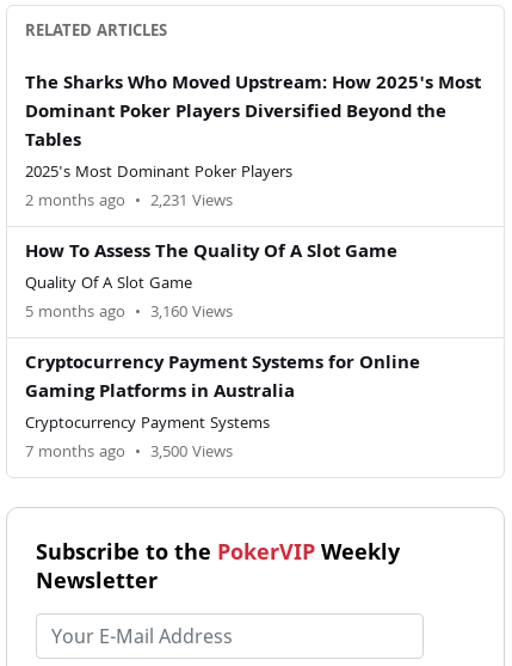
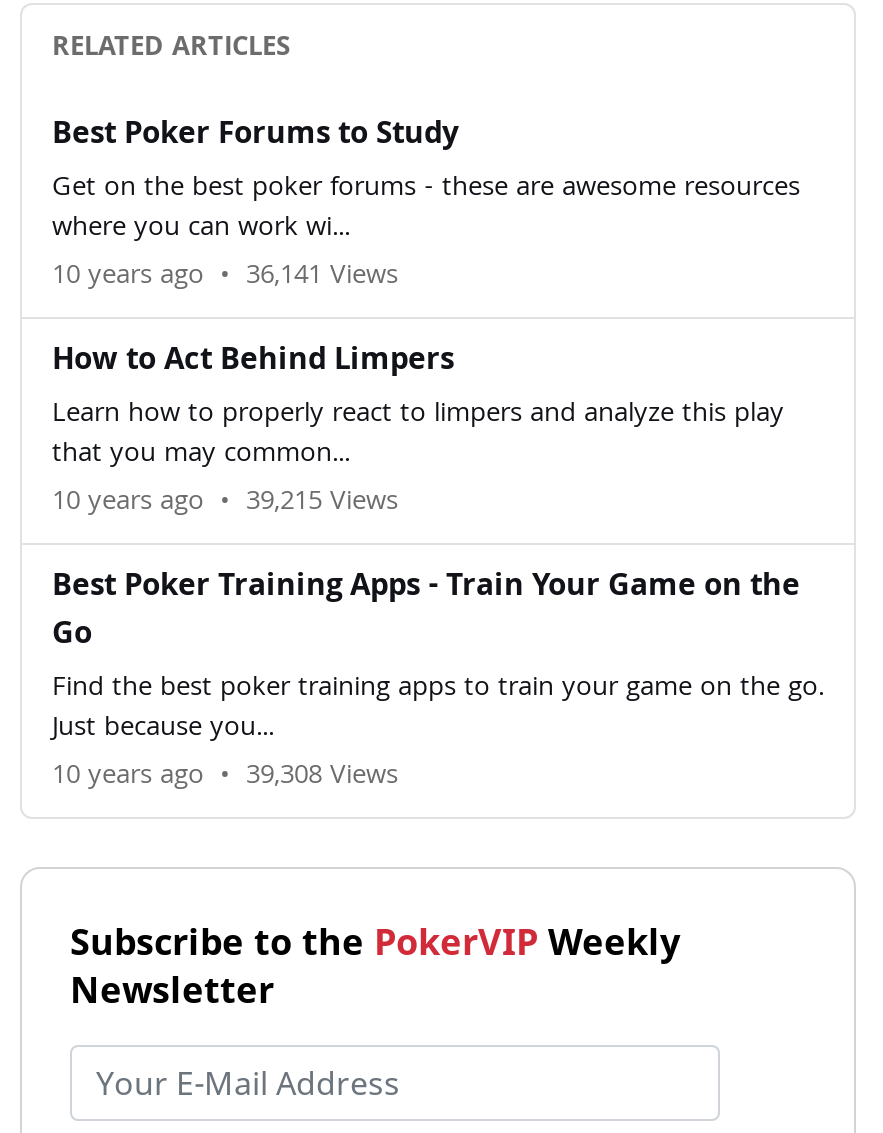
[25,69,481,215] The Sharks Who Moved Upstream: How 2025's Most | Dominant Poker Players Diversified Beyond the | Tables | 2025's Most Dominant Poker Players | 2 months ago • 2,231 Views -> [52,110,800,298] Best Poker Forums to Study | Get on the best poker forums - these are awesome resources | where you can work wi... | 10 years ago • 36,141 Views
[25,238,397,326] How To Assess The Quality Of A Slot Game | Quality Of A Slot Game | 5 months ago • 3,160 Views -> [52,336,784,524] How to Act Behind Limpers | Learn how to properly react to limpers and analyze this play | that you may common... | 10 years ago • 39,215 Views
[25,349,420,466] Cryptocurrency Payment Systems for Online | Gaming Platforms in Australia | Cryptocurrency Payment Systems | 7 months ago • 3,500 Views -> [52,562,824,798] Best Poker Training Apps - Train Your Game on the | Go | Find the best poker training apps to train your game on the go. | Just because you... | 10 years ago • 39,308 Views

